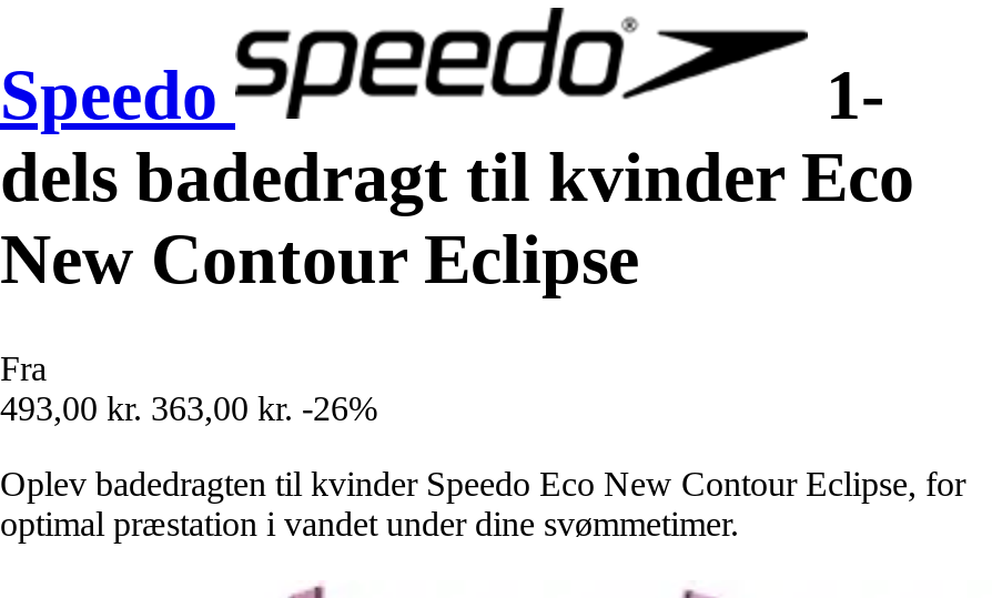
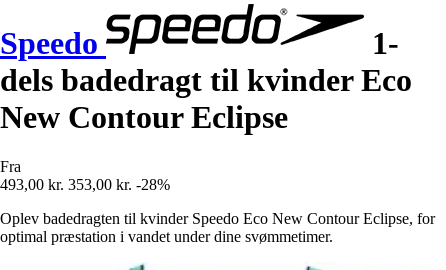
[0,389,377,427] 493,00 kr. 363,00 kr. -26% -> [0,176,170,193] 493,00 kr. 353,00 kr. -28%

